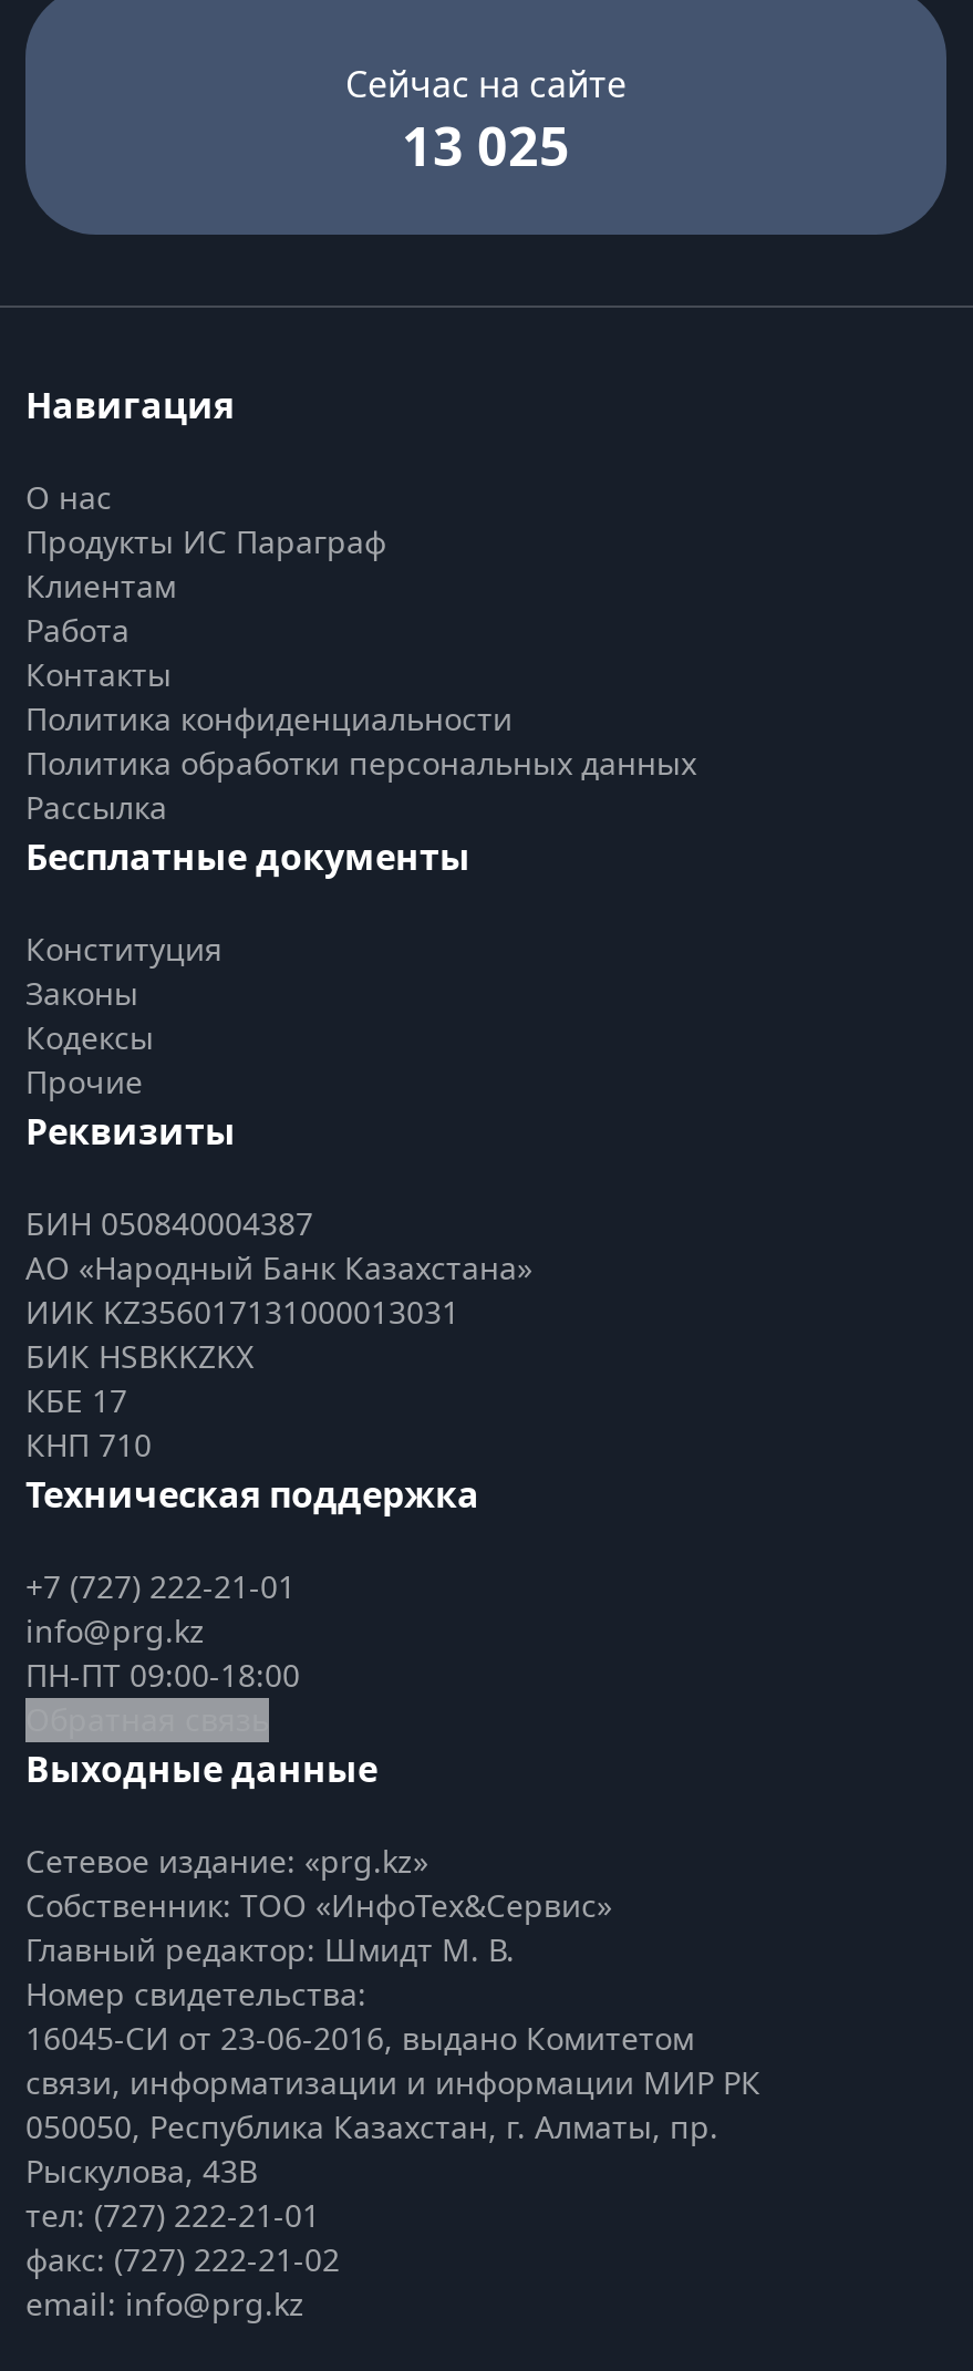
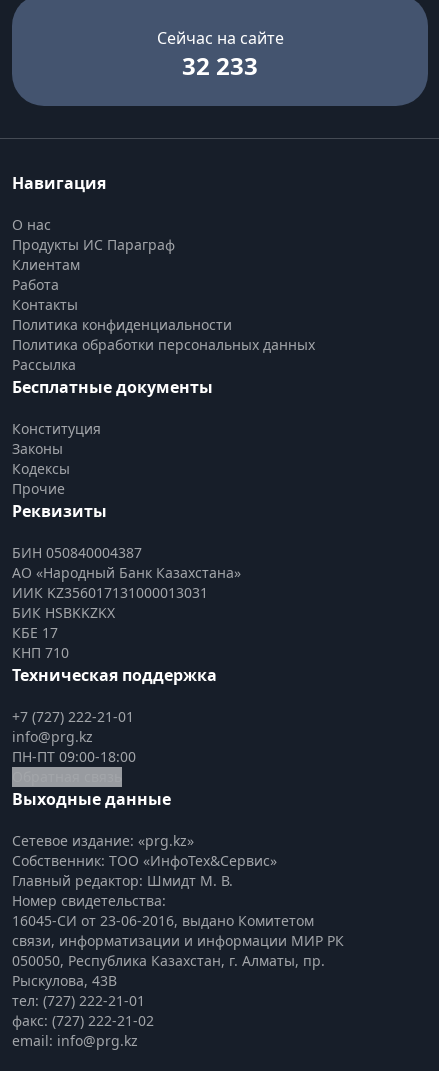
[402,108,570,182] 13 025 -> [182,49,258,82] 32 233

